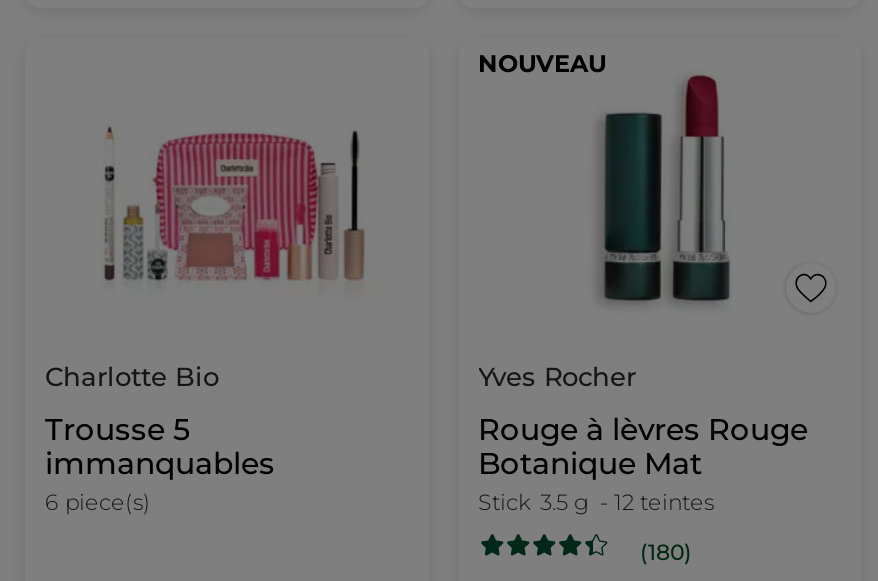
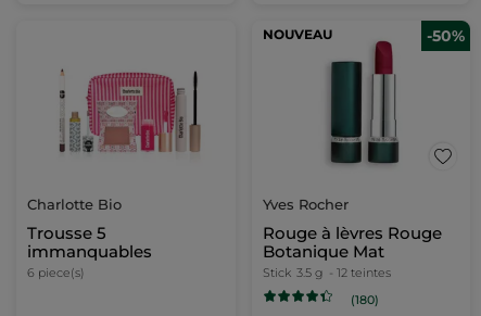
none -> [427,26,465,46] -50%

